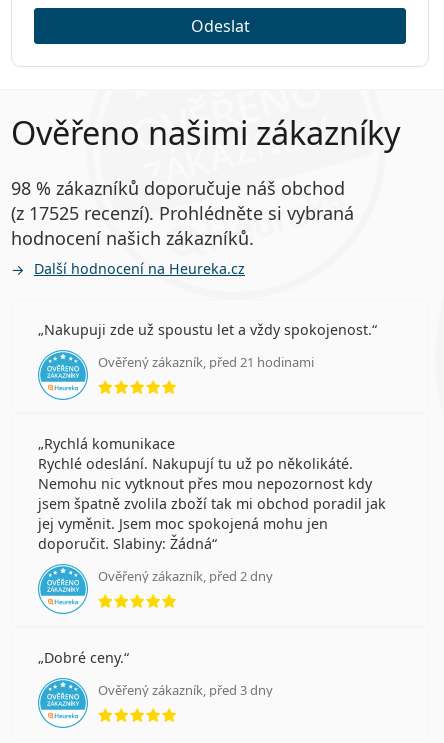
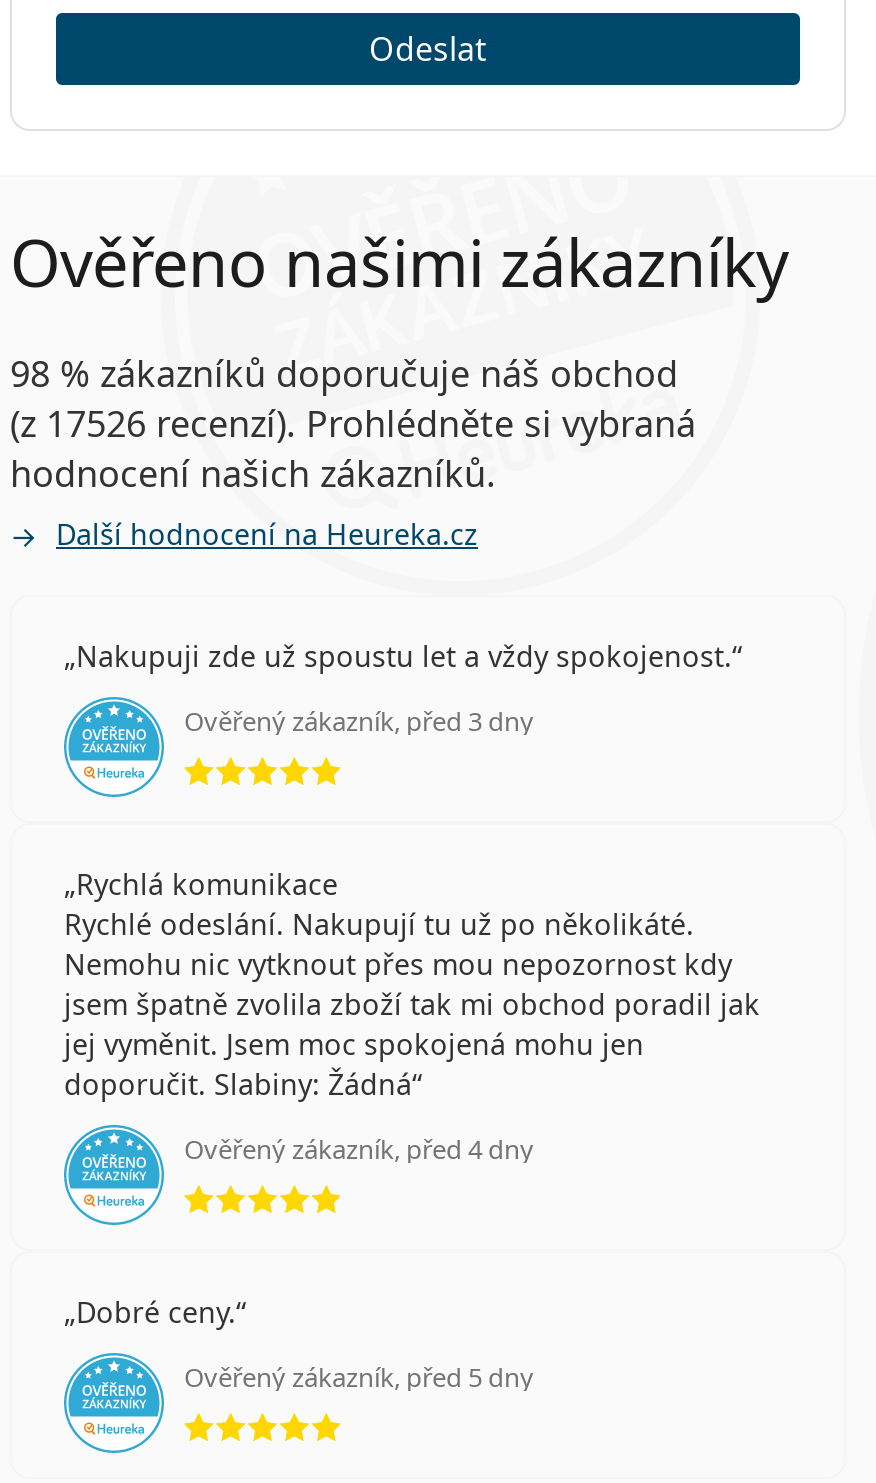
[11,201,354,225] (z 17525 recenzí). Prohlédněte si vybraná -> [10,399,696,447] (z 17526 recenzí). Prohlédněte si vybraná
[98,353,314,371] Ověřený zákazník, před 21 hodinami -> none
[98,567,273,585] Ověřený zákazník, před 2 dny -> [184,1131,534,1167] Ověřený zákazník, před 4 dny
none -> [184,1359,534,1395] Ověřený zákazník, před 5 dny
moved [98,681,273,699] -> [184,703,534,739]: Ověřený zákazník, před 3 dny

